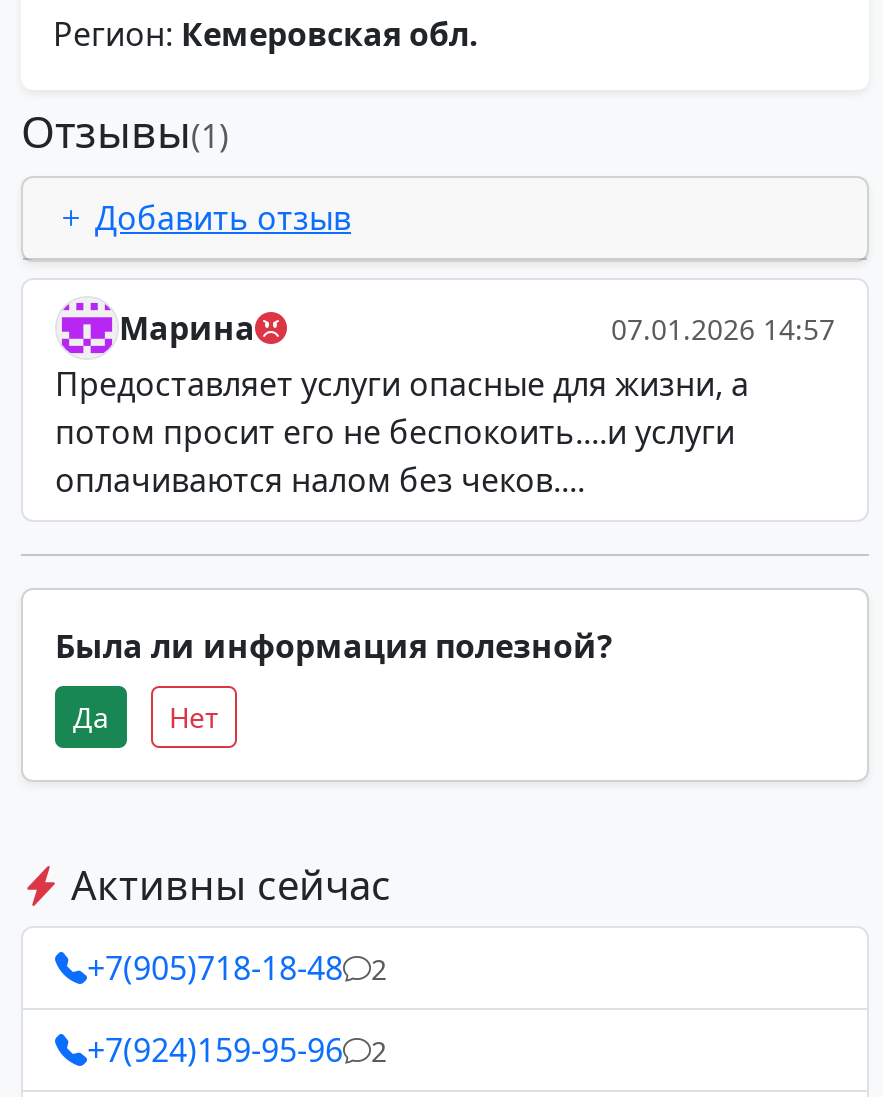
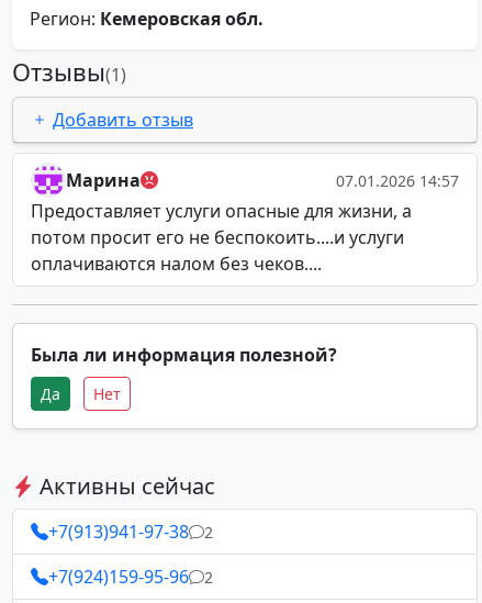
[87,946,387,990] +7(905)718-18-48 2 -> [48,520,213,544] +7(913)941-97-38 2

